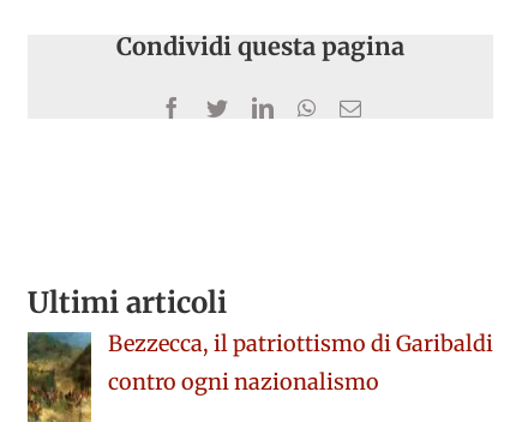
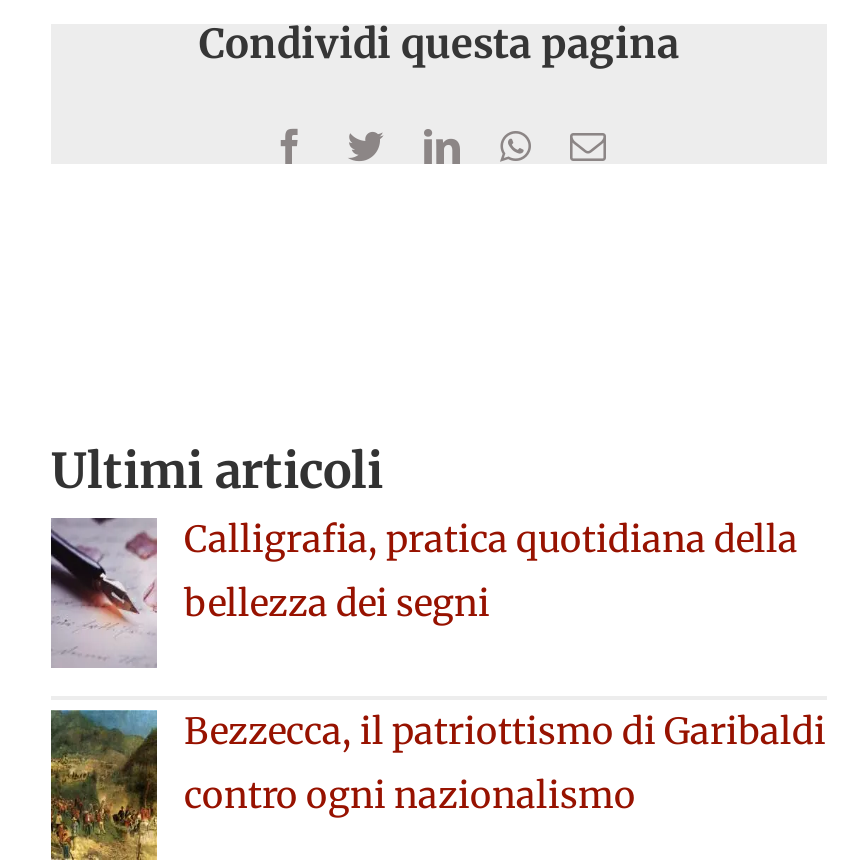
none -> [49,516,798,669] [image] | Calligrafia, pratica quotidiana della | bellezza dei segni

